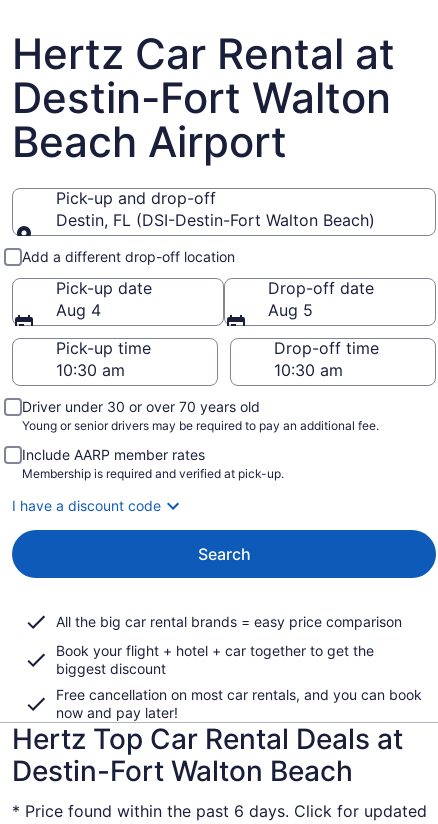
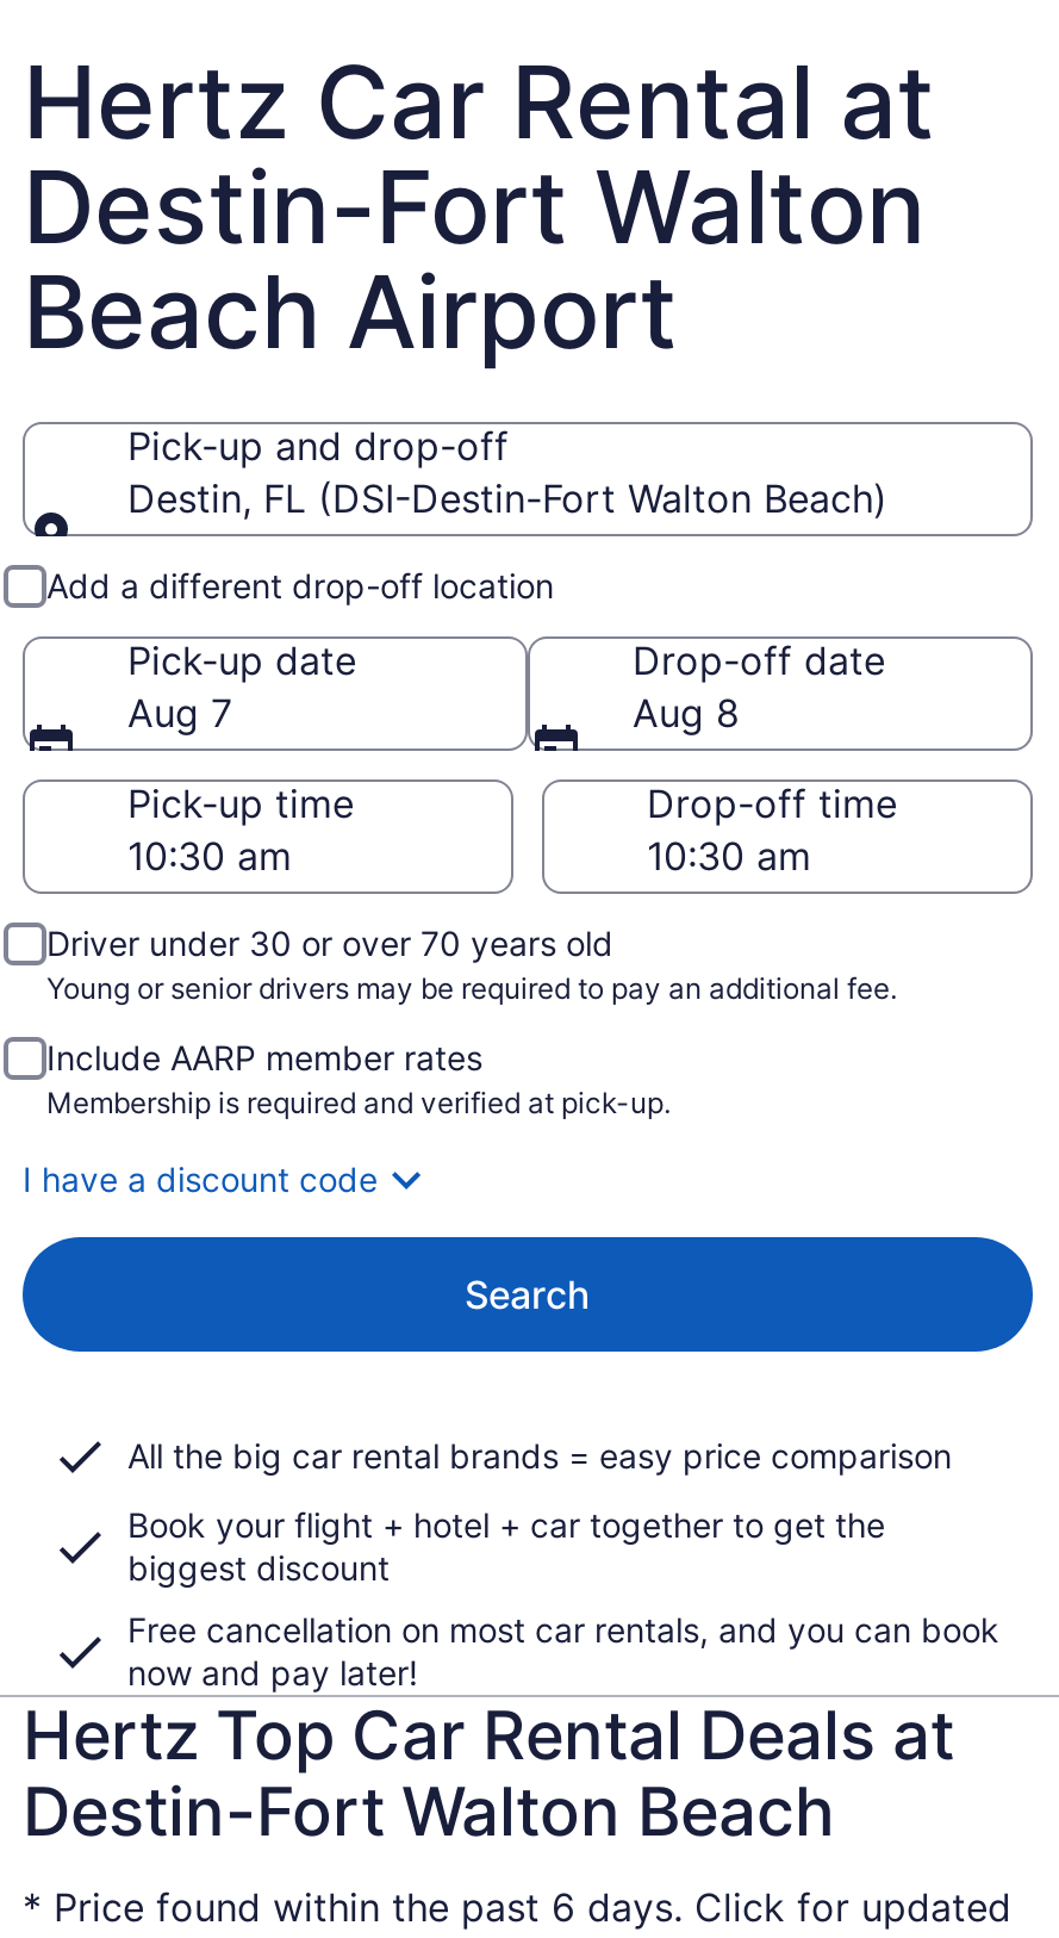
[56,300,101,320] Aug 4 -> [127,689,232,737] Aug 7
[268,300,313,320] Aug 5 -> [633,689,740,737] Aug 8

